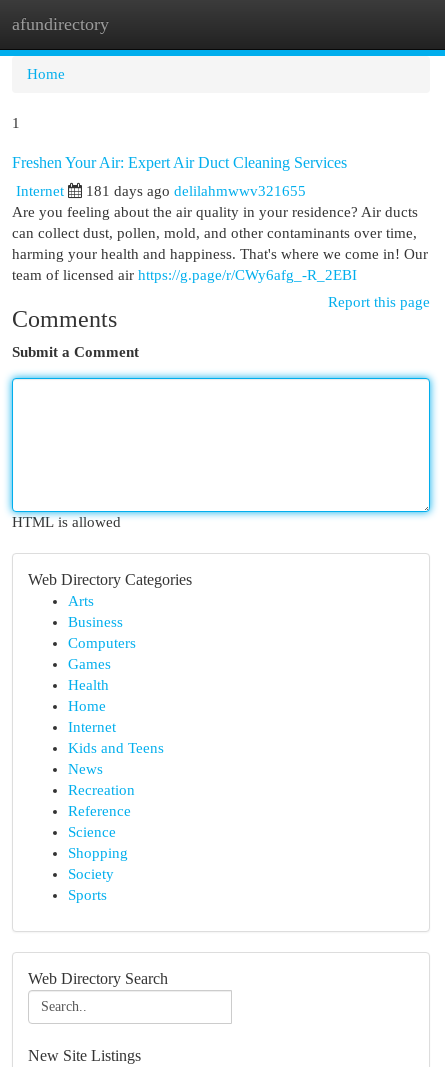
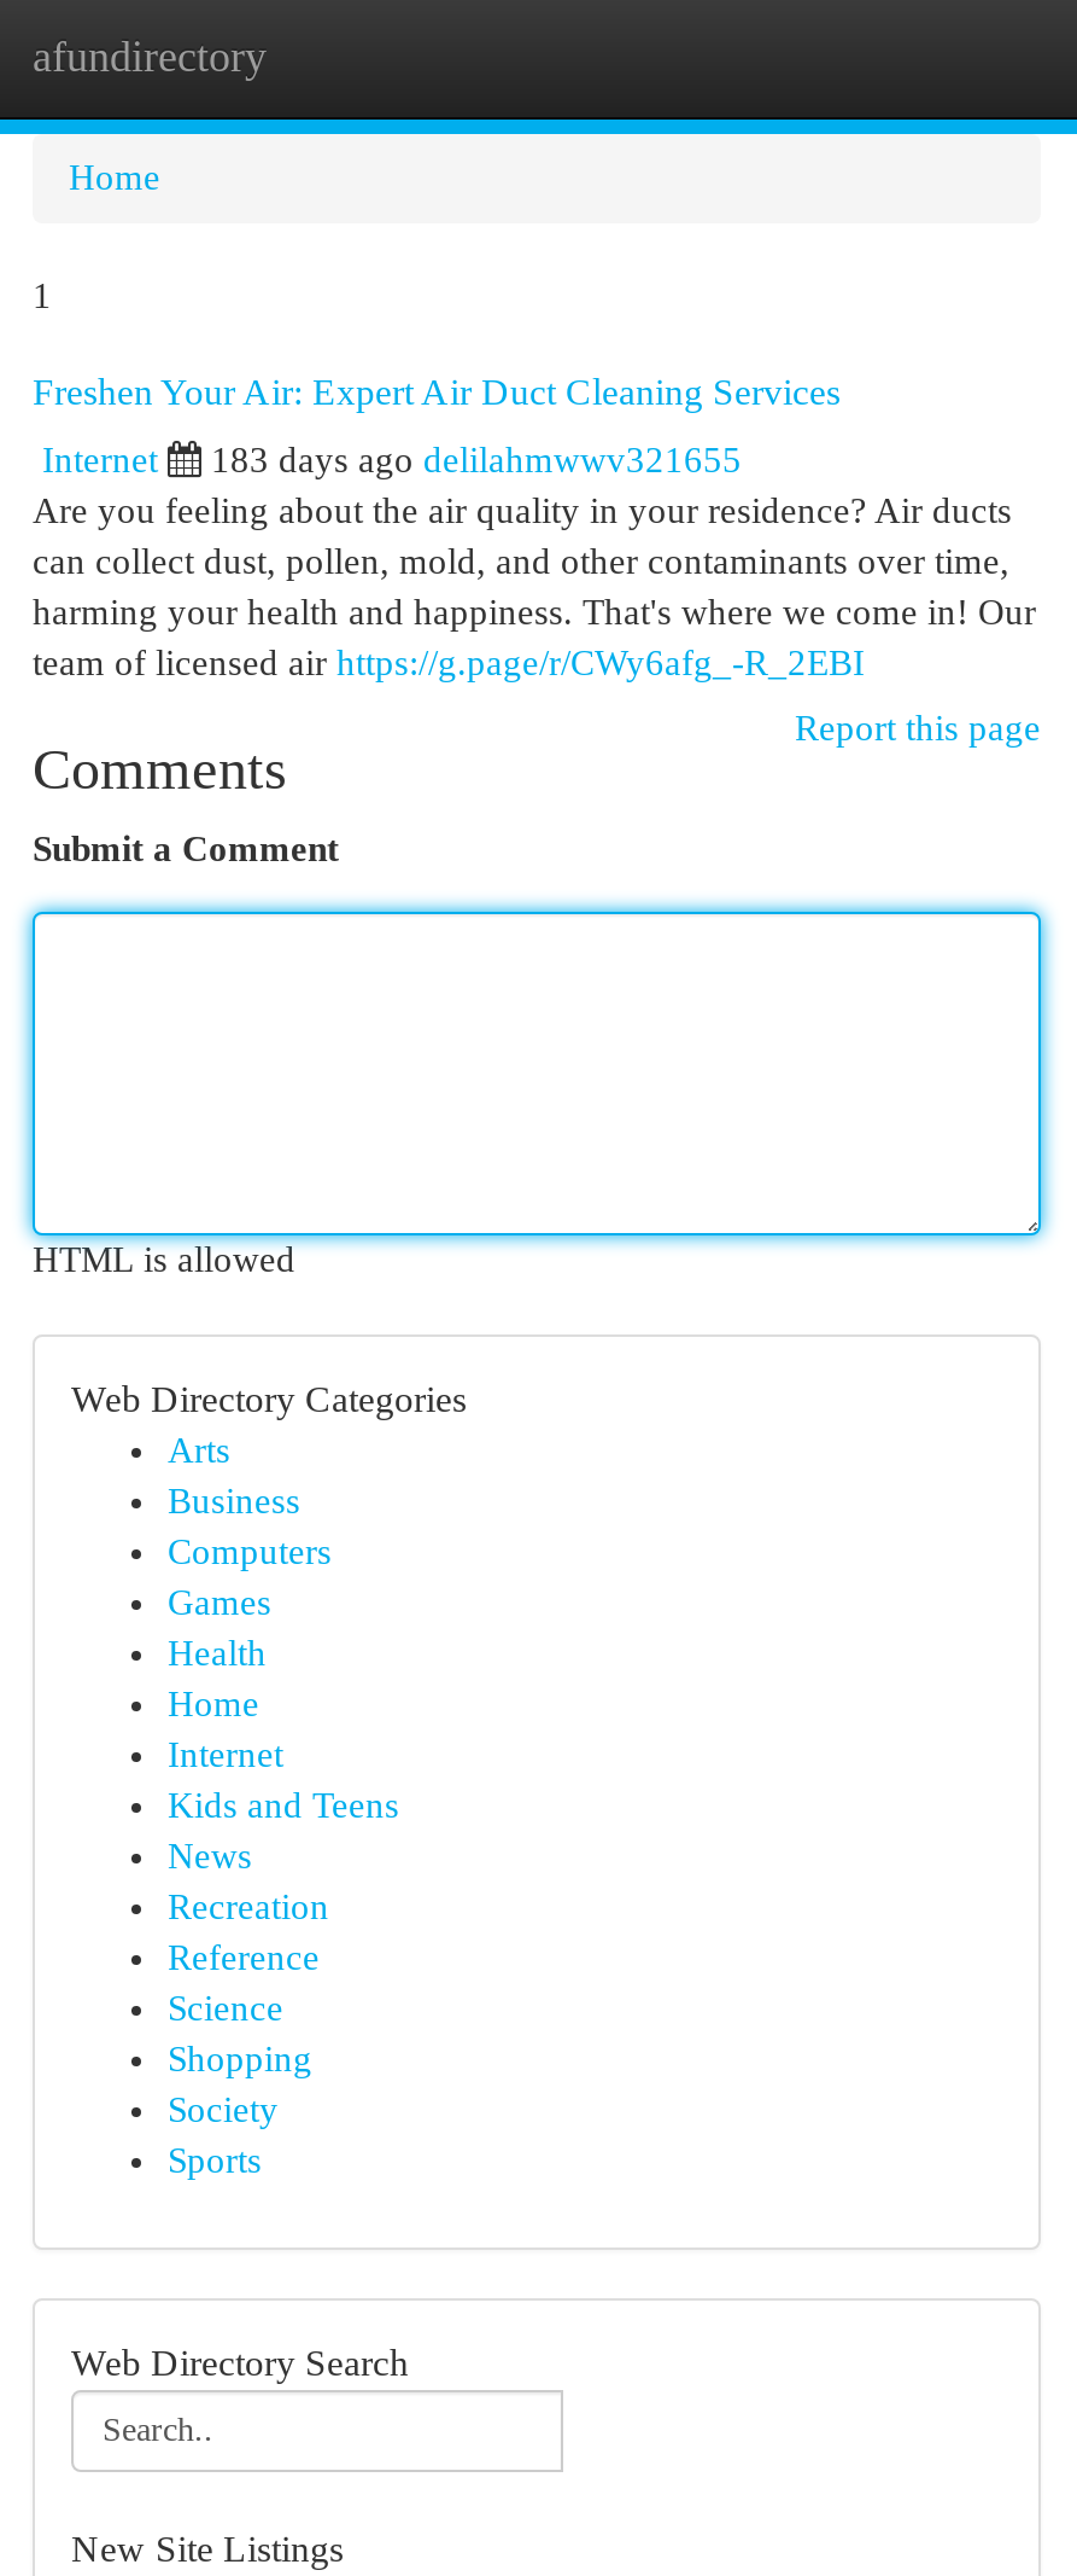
[86,183,306,199] 181 days ago delilahmwwv321655 -> [211,441,742,479] 183 days ago delilahmwwv321655

